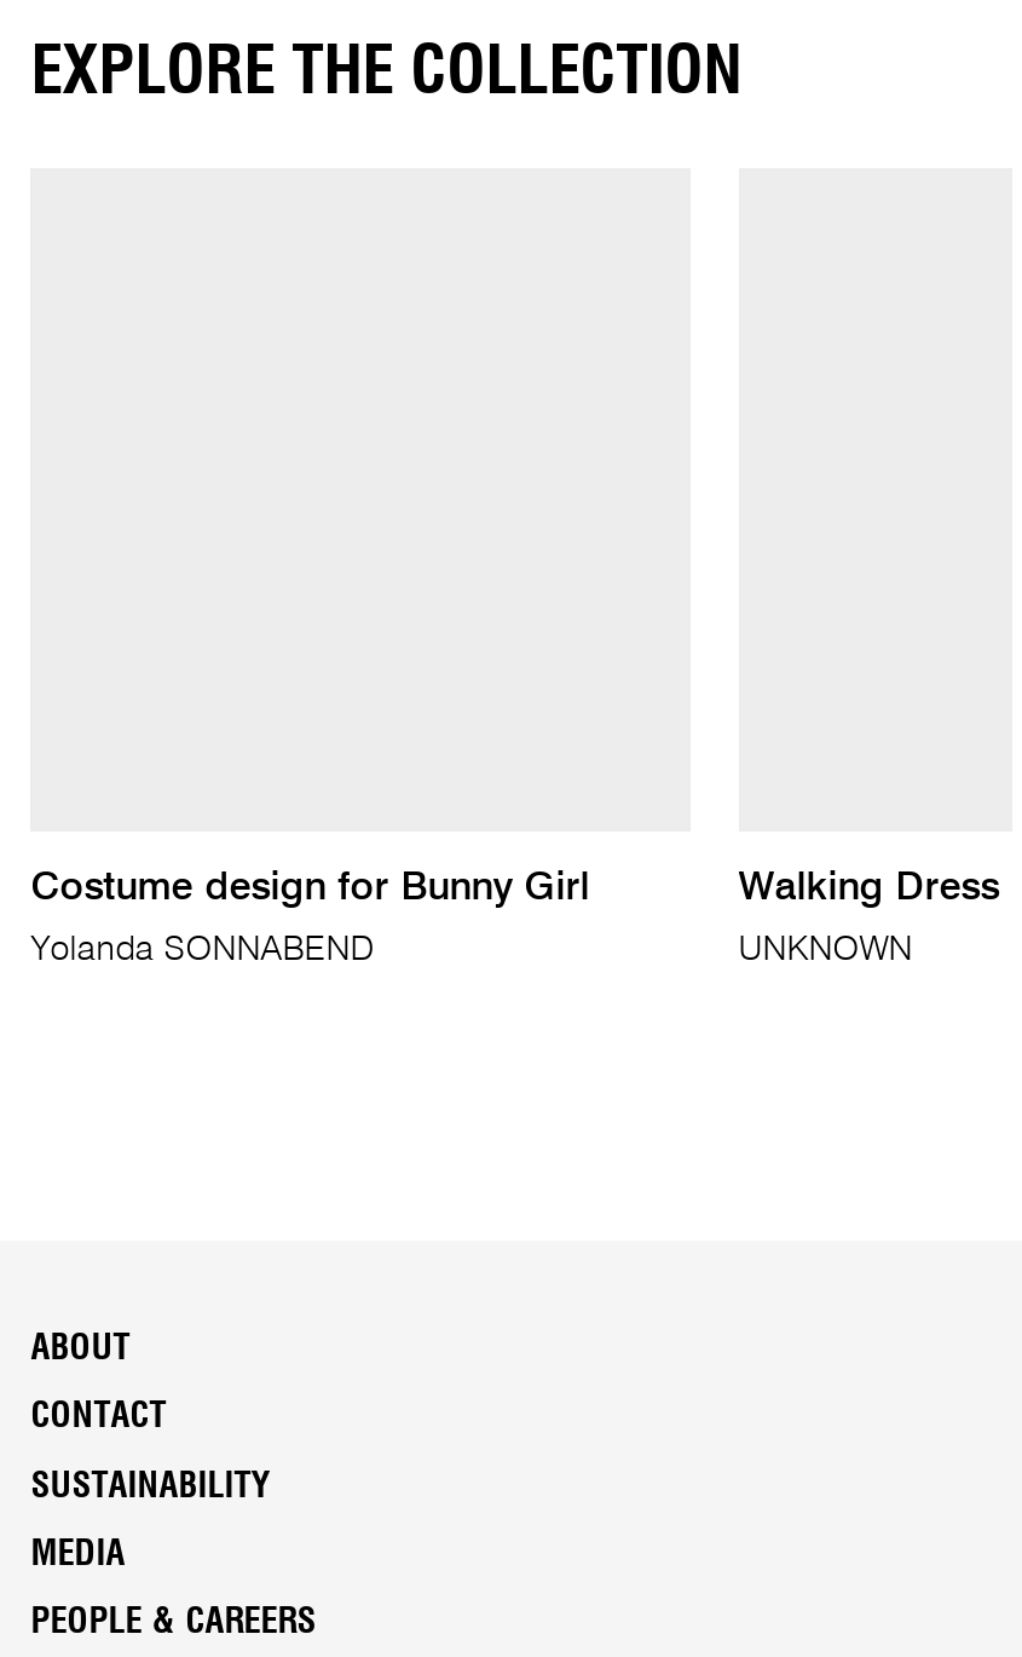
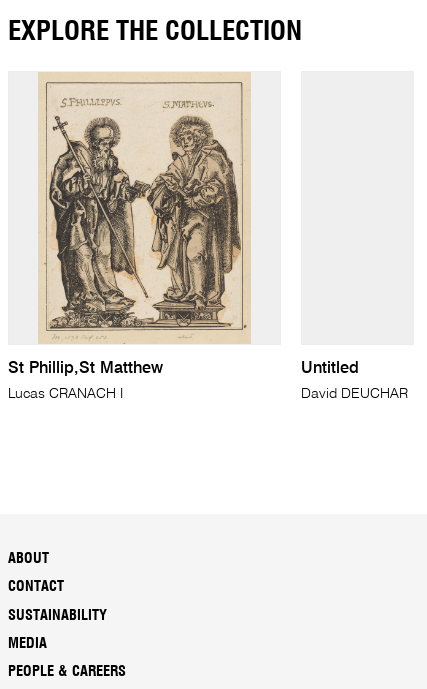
none -> [38,72,251,344] [image]
[31,871,589,910] Costume design for Bunny Girl -> [8,361,163,377] St Phillip,St Matthew
[739,871,1000,910] Walking Dress -> [301,361,359,377] Untitled
[31,934,374,968] Yolanda SONNABEND -> [8,387,123,401] Lucas CRANACH I
[739,934,913,968] UNKNOWN -> [301,387,408,401] David DEUCHAR

